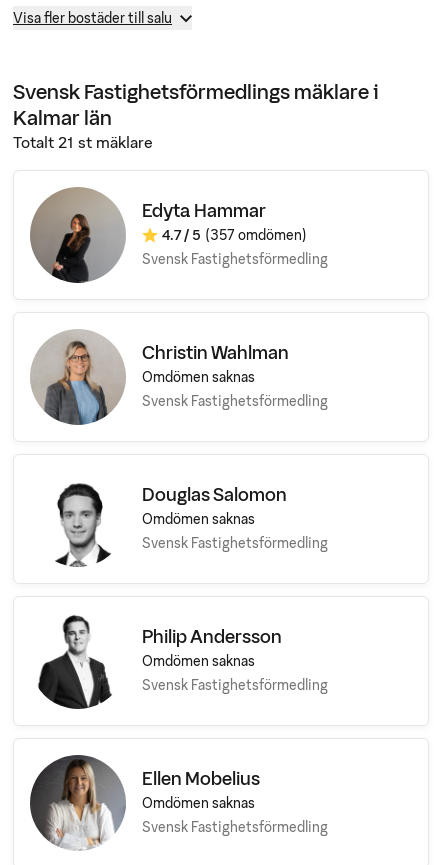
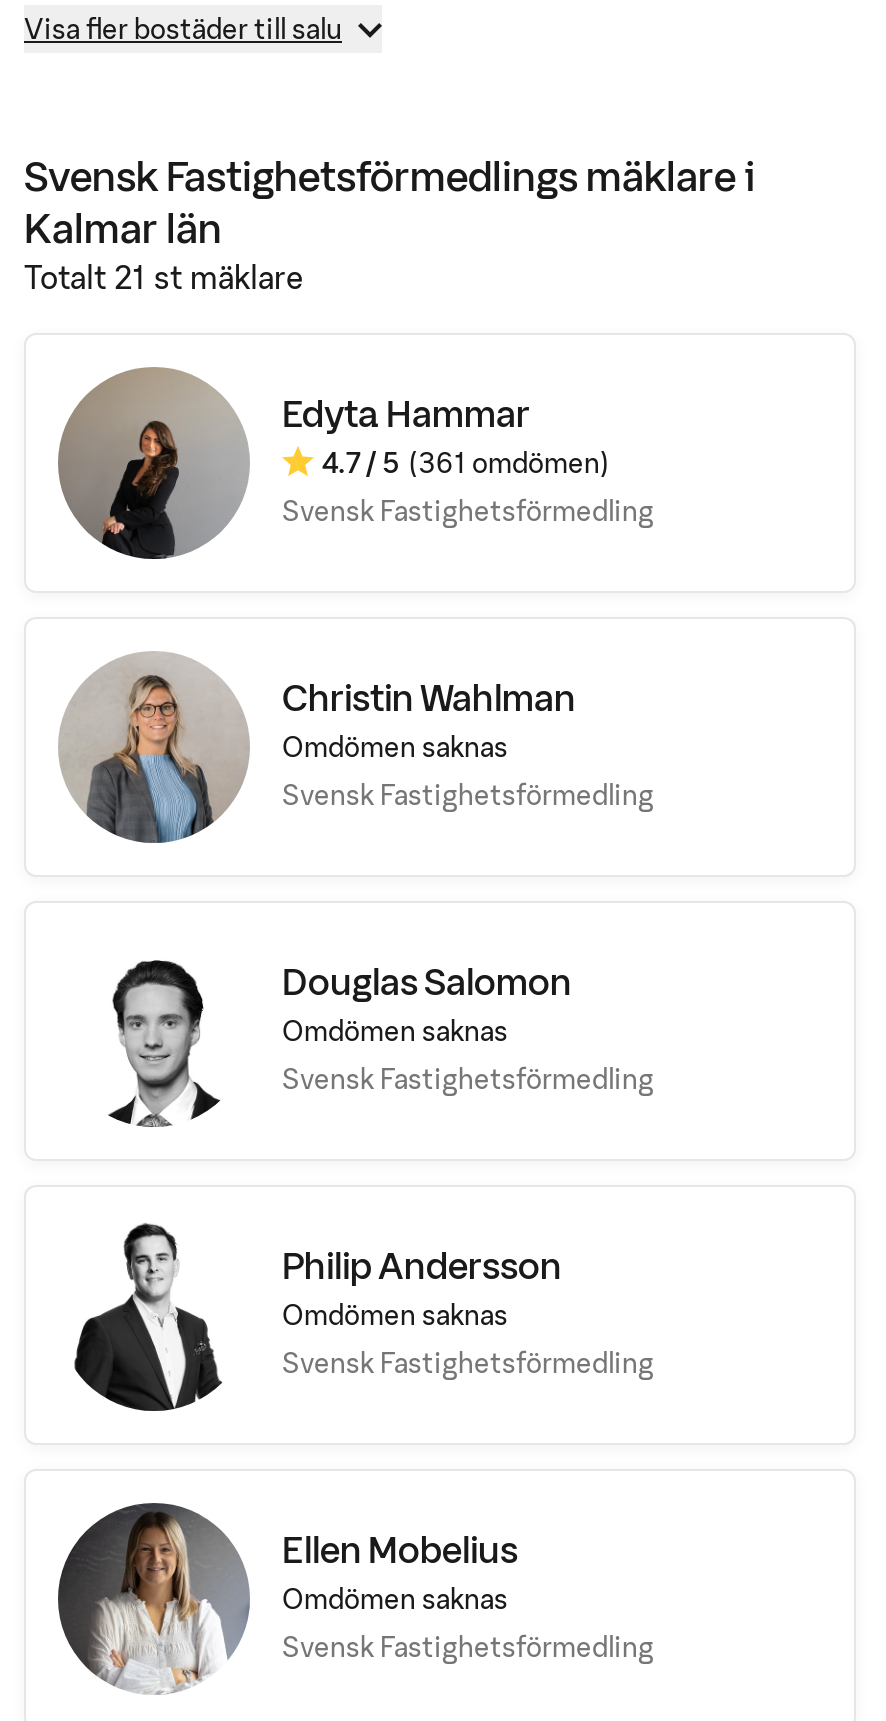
[162,226,307,244] 4.7 / 5 (357 omdömen) -> [322,444,610,480] 4.7 / 5 (361 omdömen)

